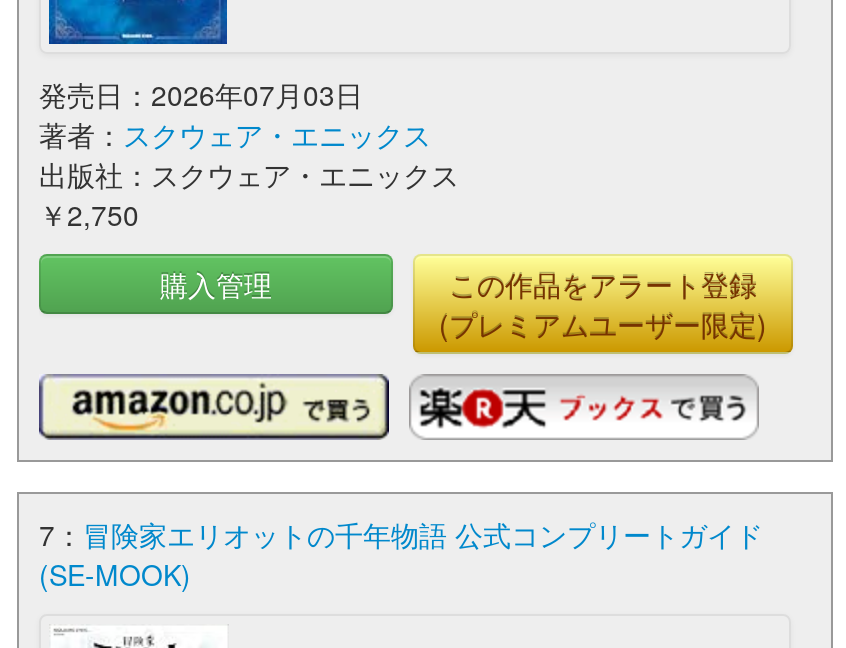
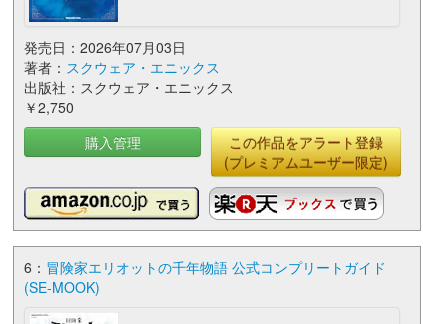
[39,514,763,554] 7：冒険家エリオットの千年物語 公式コンプリートガイド -> [24,257,386,277] 6：冒険家エリオットの千年物語 公式コンプリートガイド

